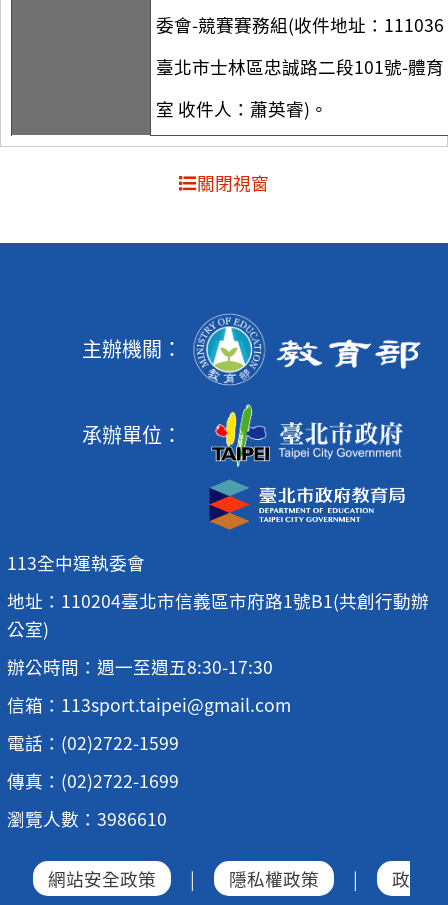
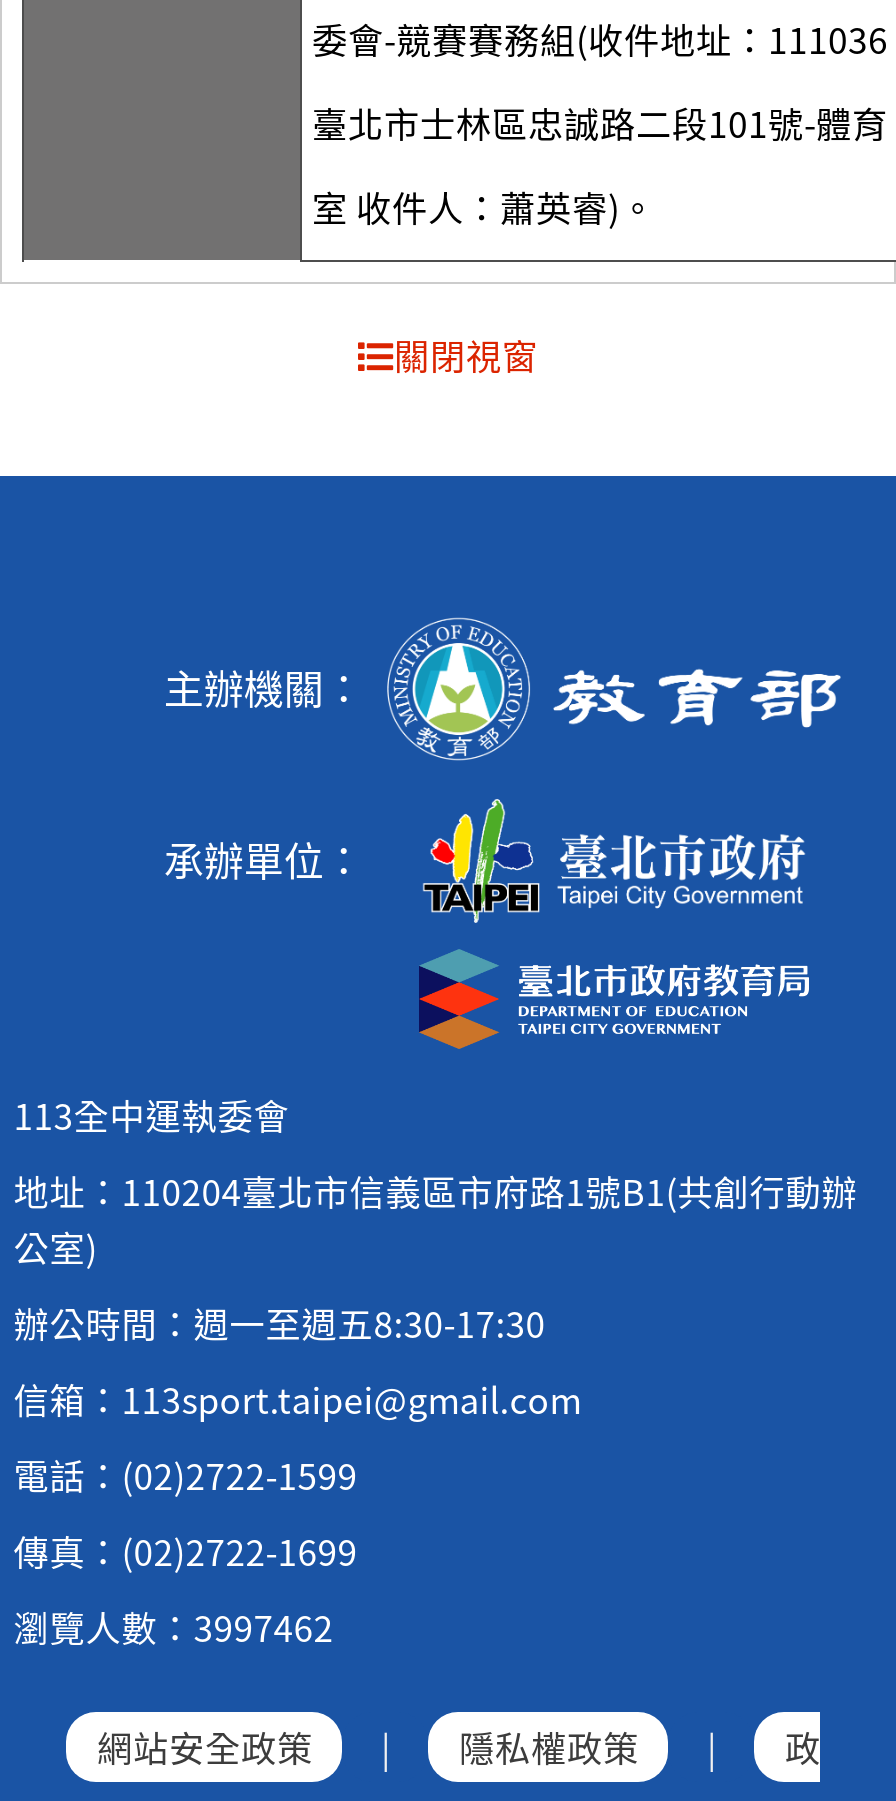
[7,806,167,831] 瀏覽人數：3986610 -> [13,1602,333,1652] 瀏覽人數：3997462

